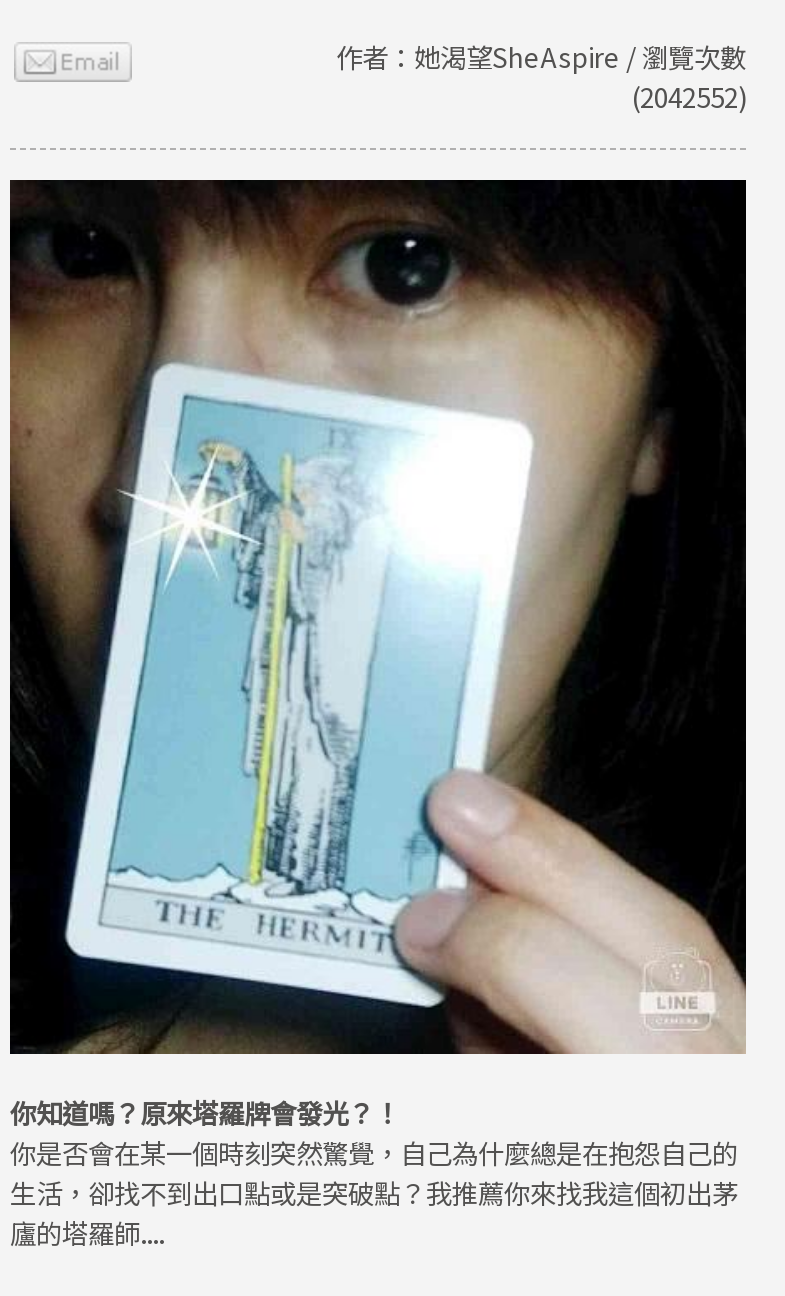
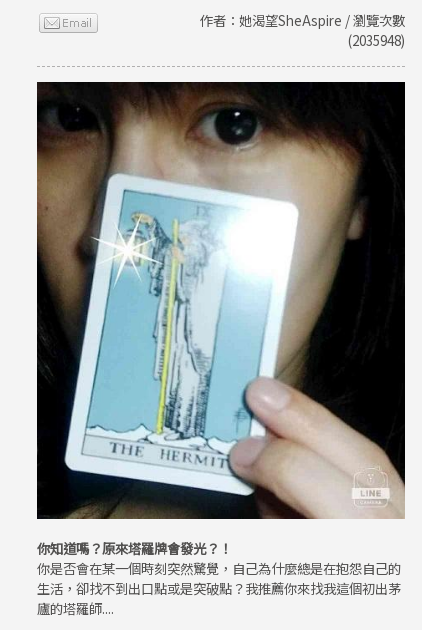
[632,78,746,116] (2042552) -> [348,31,405,50] (2035948)

